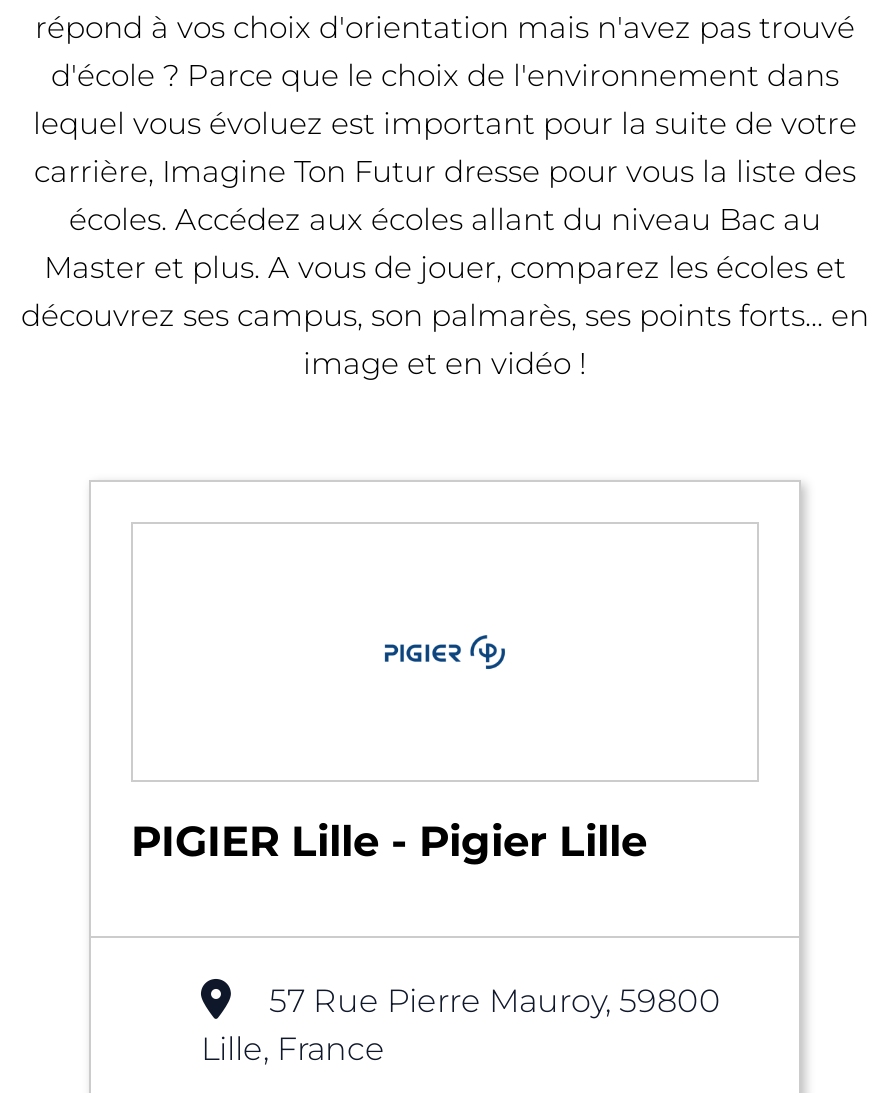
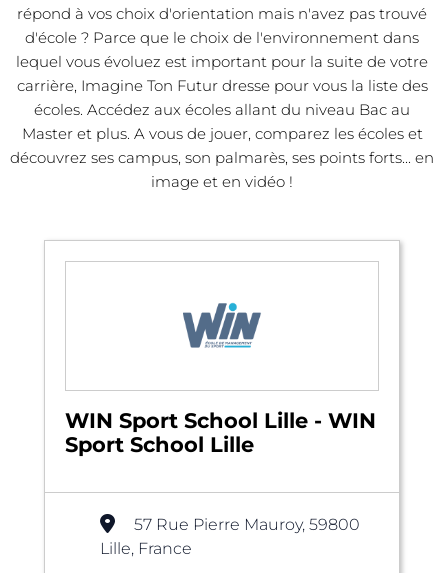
[377,606,507,672] [image] -> [182,302,262,349] [image]
[131,815,647,865] PIGIER Lille - Pigier Lille -> [65,408,376,457] WIN Sport School Lille - WIN | Sport School Lille

